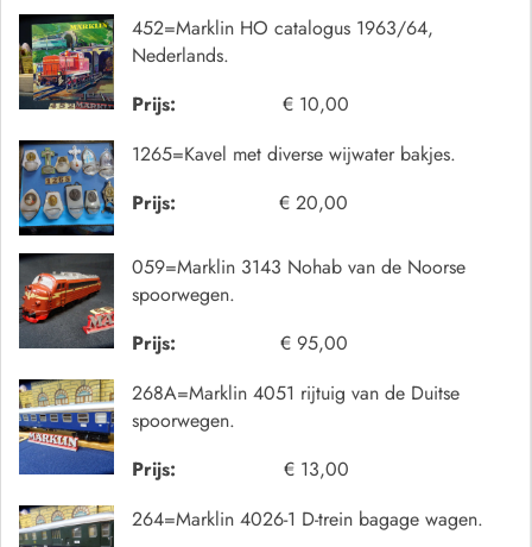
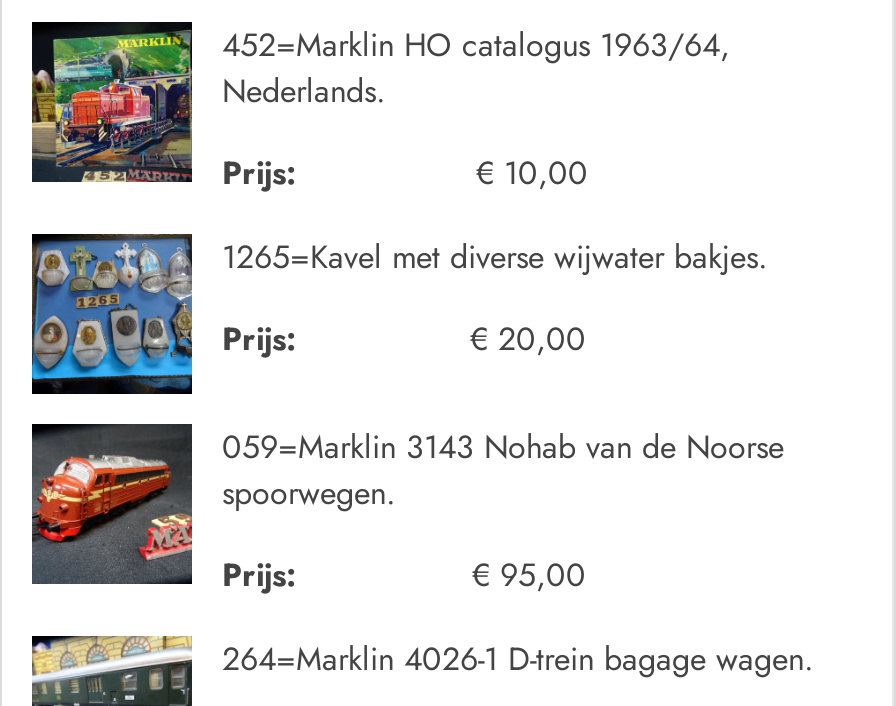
[18,379,460,483] [image] | 268A=Marklin 4051 rijtuig van de Duitse | spoorwegen. | Prijs: | € 13,00 -> none

